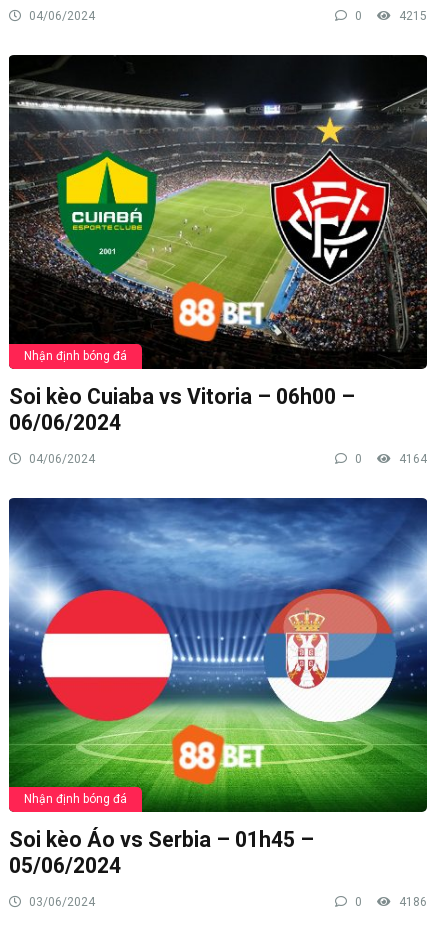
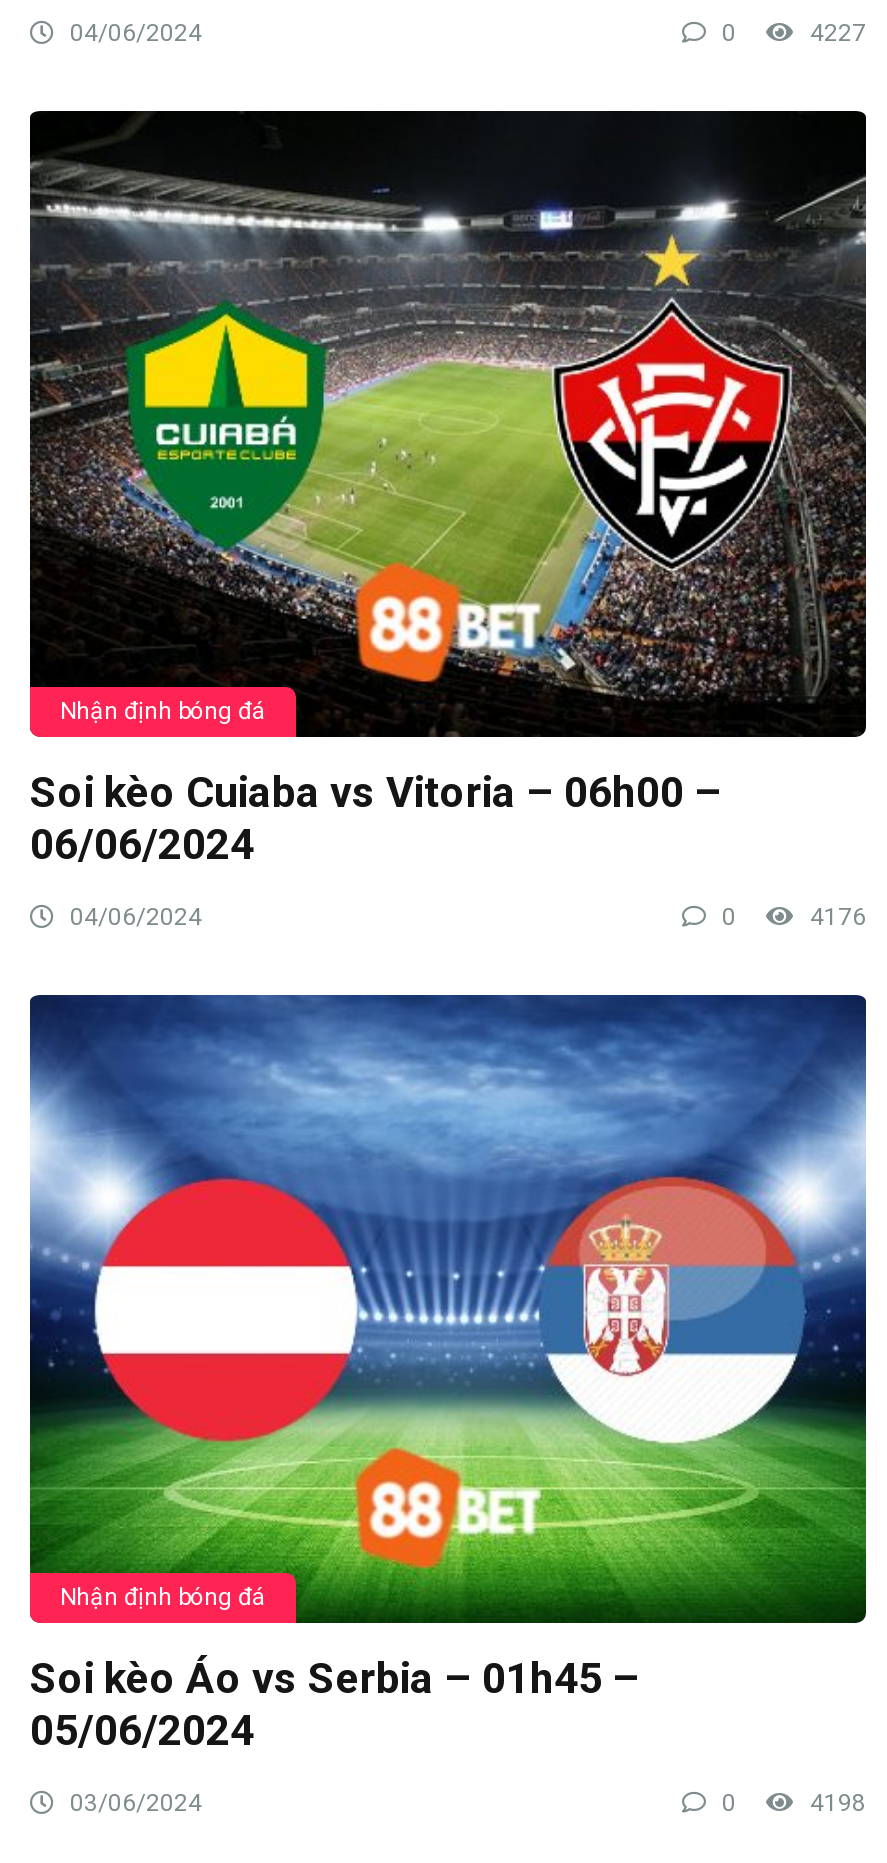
[396,9,427,23] 4215 -> [804,18,866,46] 4227
[396,452,427,466] 4164 -> [804,904,866,932] 4176
[396,895,427,909] 4186 -> [804,1790,866,1818] 4198

